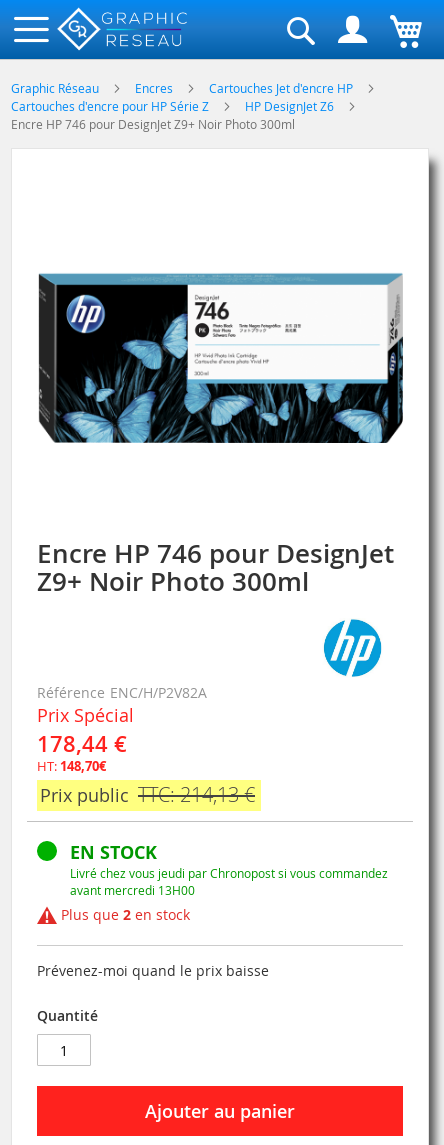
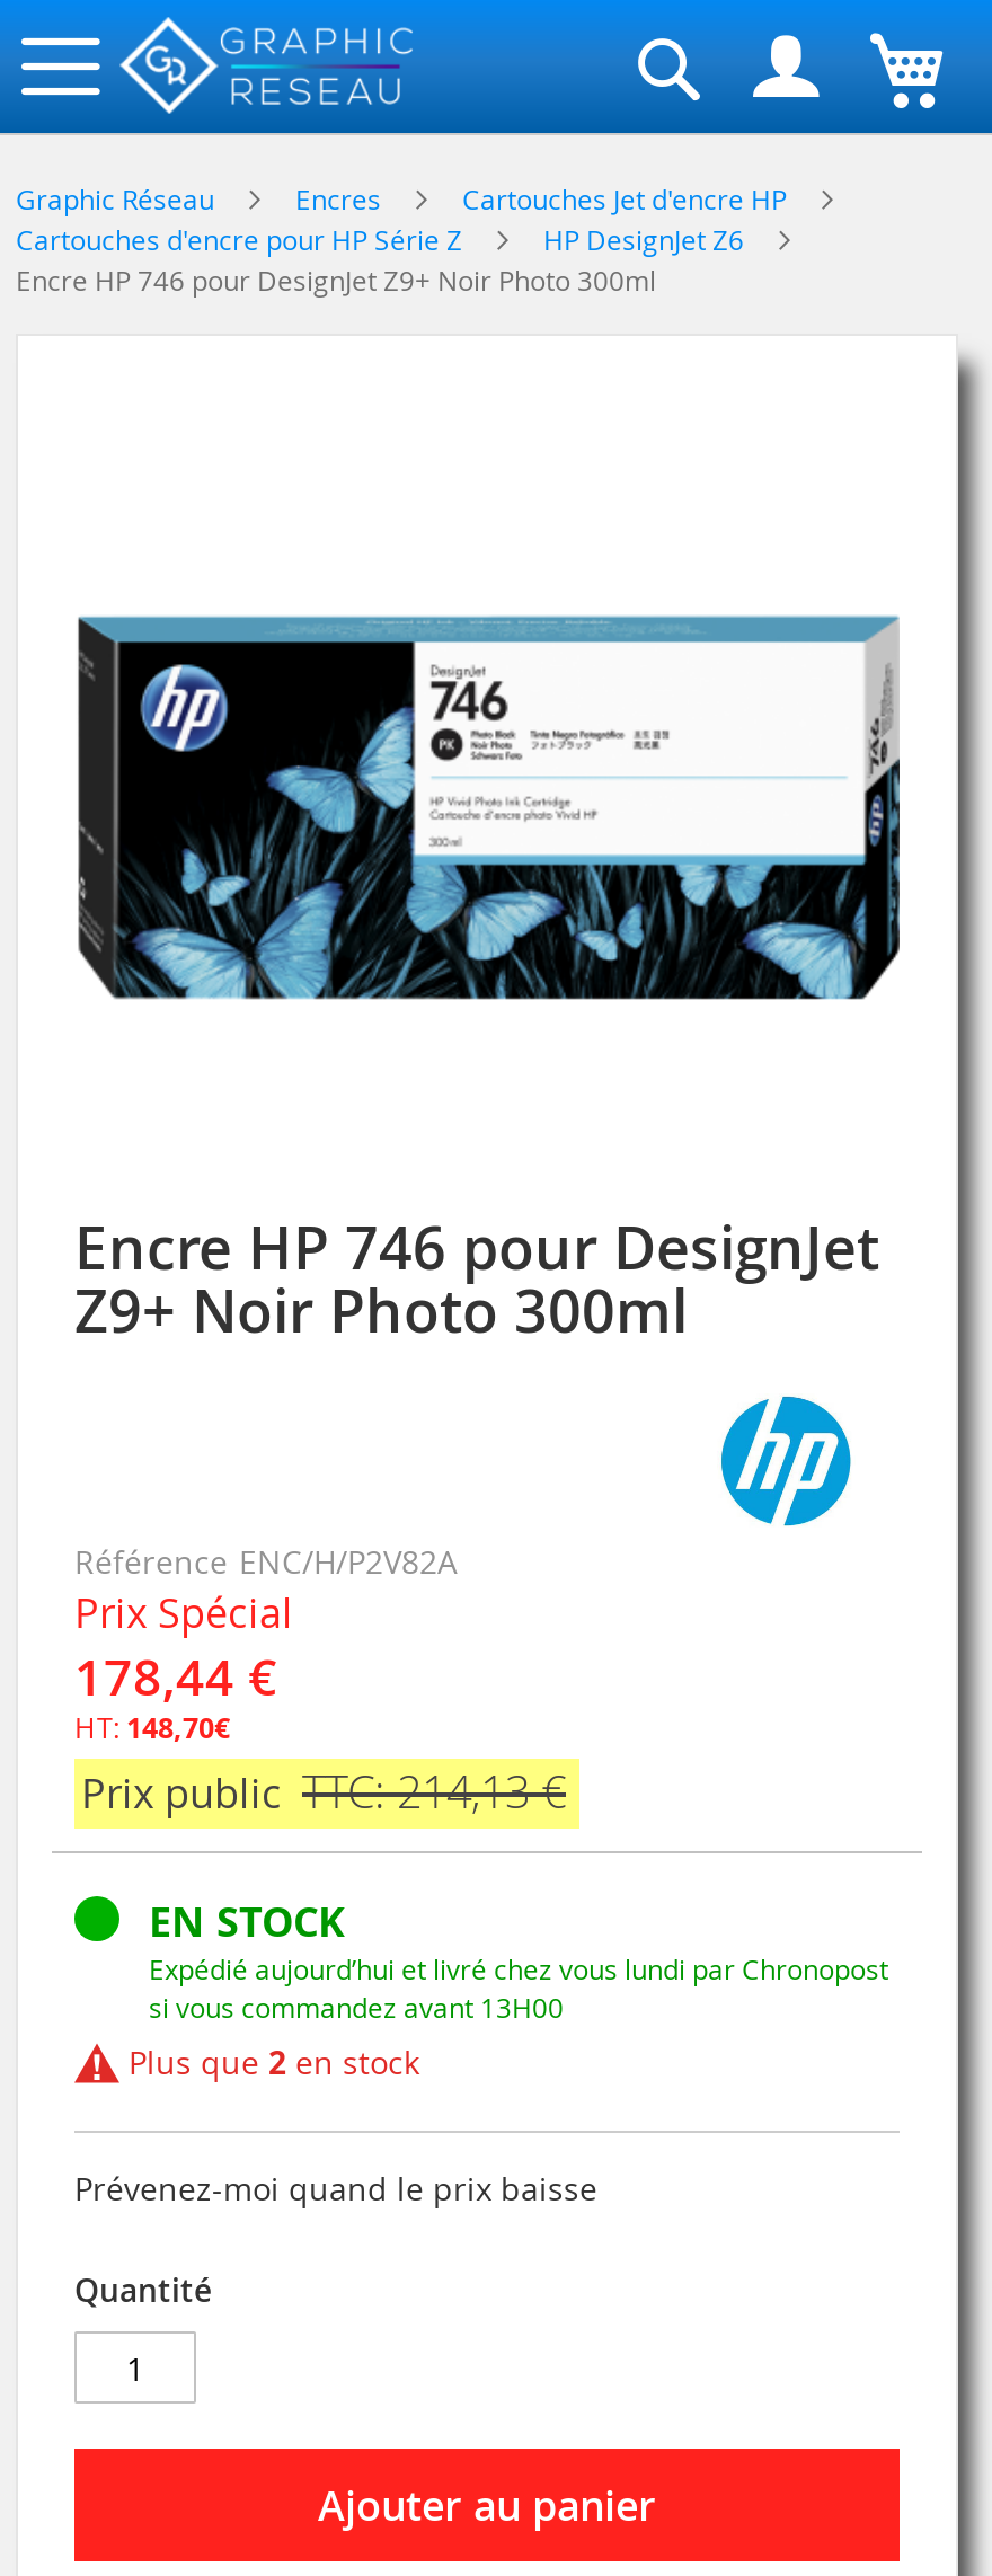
[70,865,388,898] Livré chez vous jeudi par Chronopost si vous commandez | avant mercredi 13H00 -> [149,1950,888,2025] Expédié aujourd’hui et livré chez vous lundi par Chronopost | si vous commandez avant 13H00

